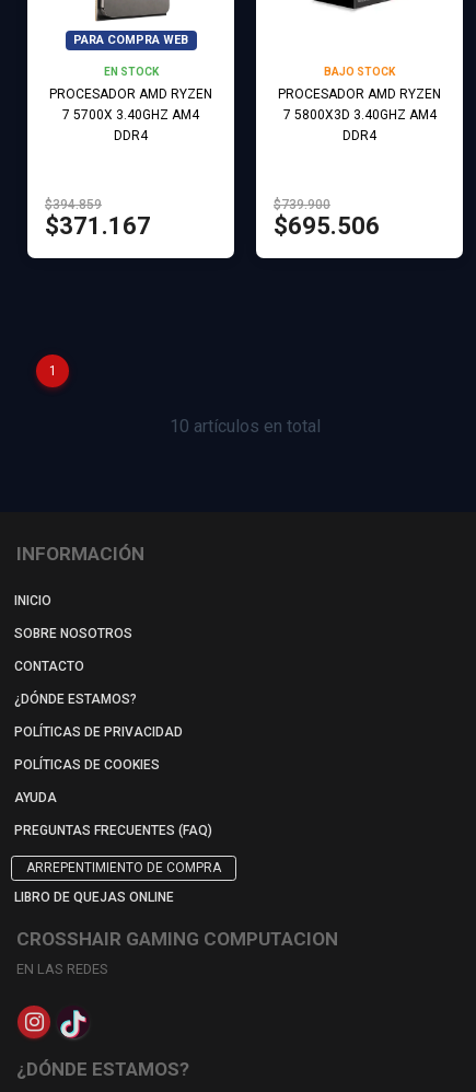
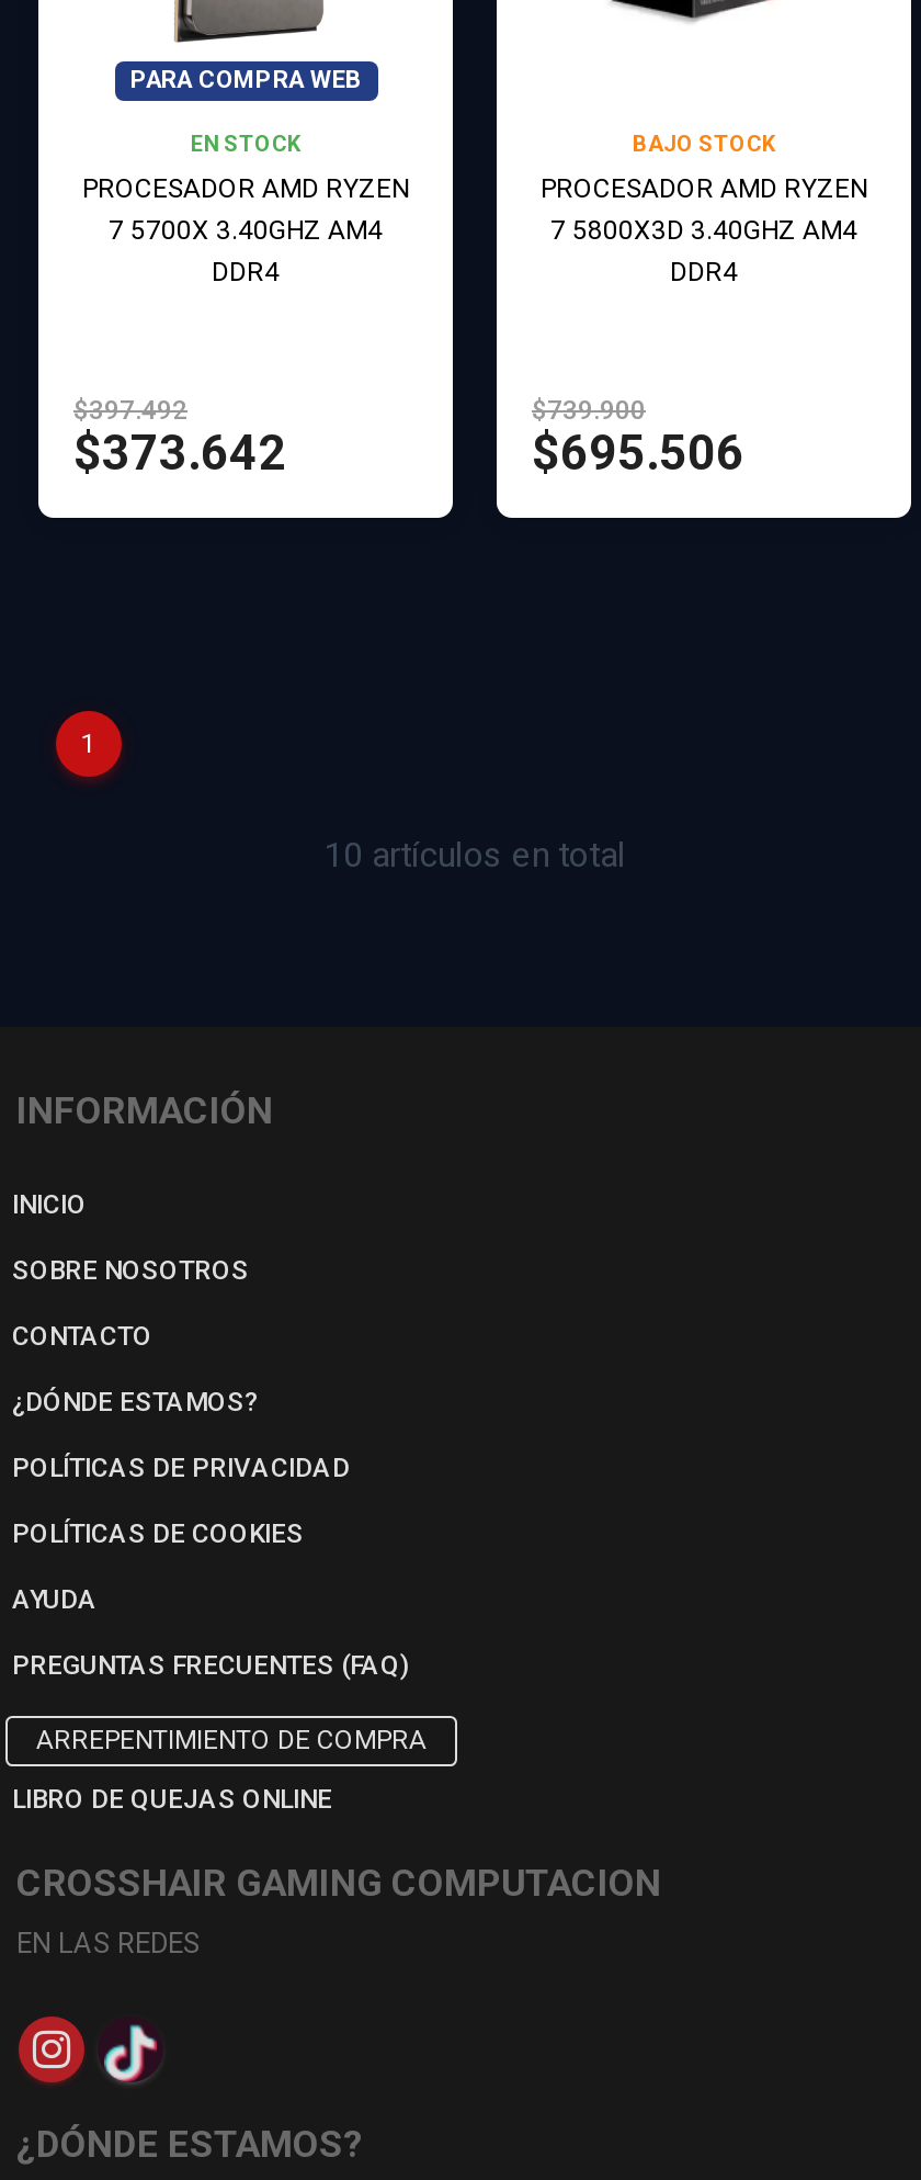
[45,197,102,212] $394.859 -> [73,395,187,426] $397.492
[45,212,151,240] $371.167 -> [73,426,286,481] $373.642

